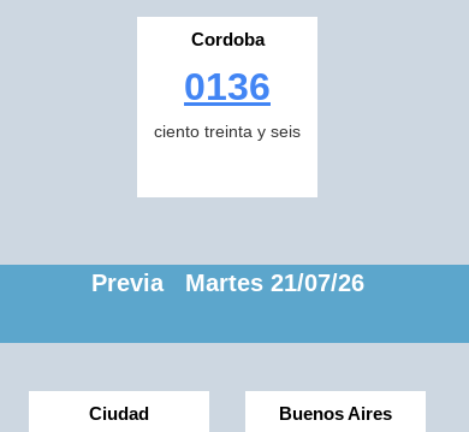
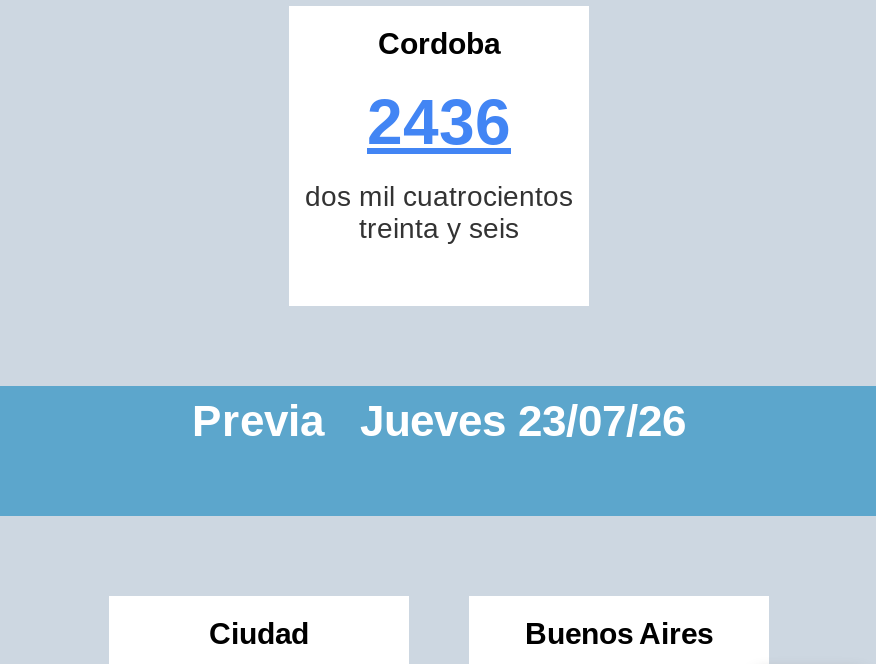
[154,65,301,141] 0136 | ciento treinta y seis -> [305,86,573,244] 2436 | dos mil cuatrocientos | treinta y seis
[91,270,364,296] Previa Martes 21/07/26 -> [192,396,686,446] Previa Jueves 23/07/26

